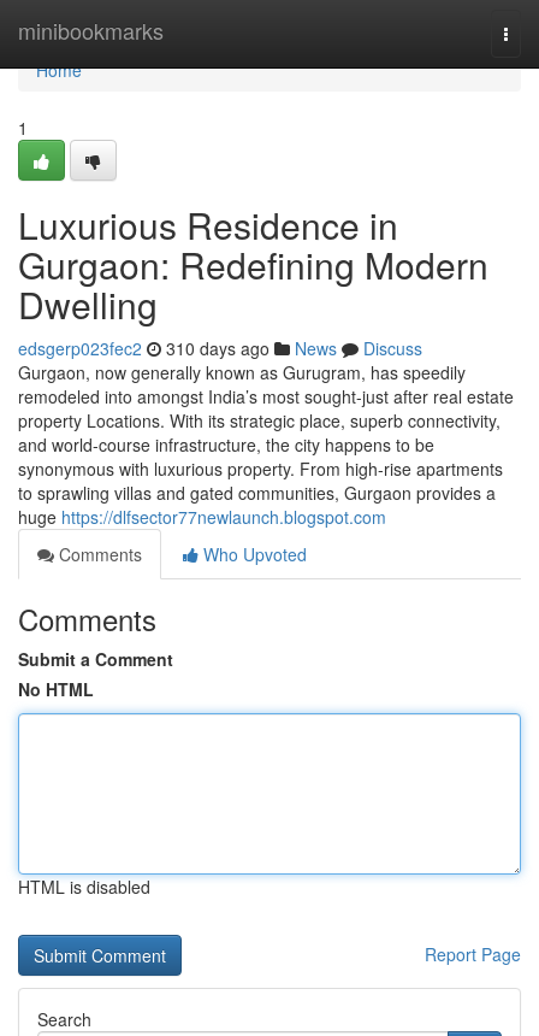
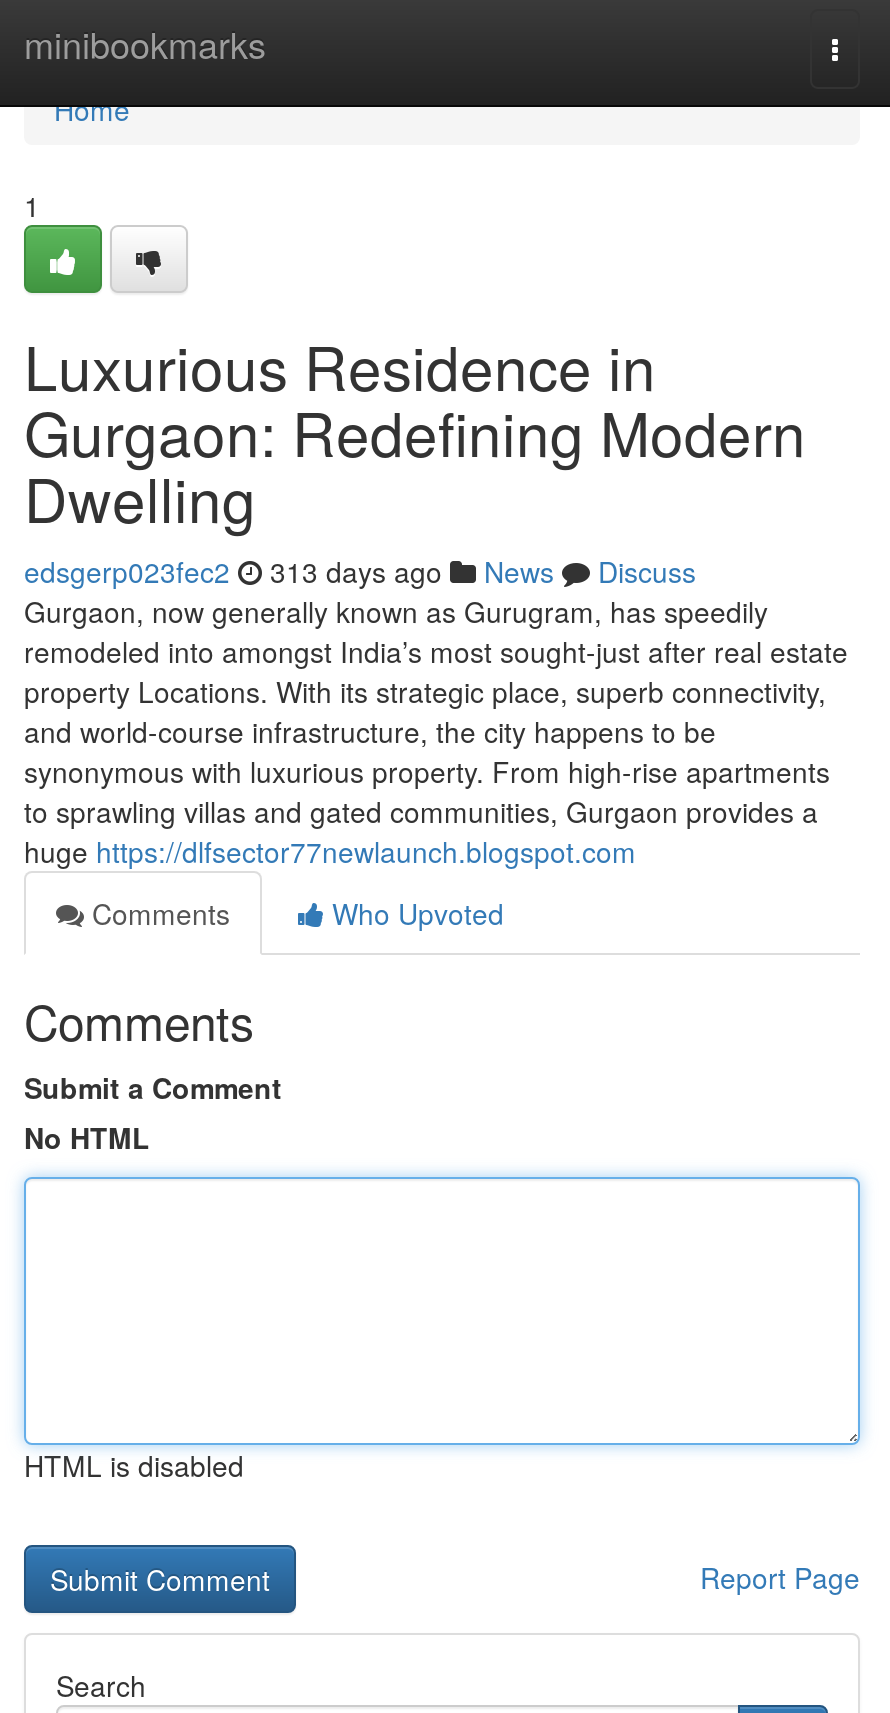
[18,336,422,360] edsgerp023fec2 310 days ago News Discuss -> [24,551,696,591] edsgerp023fec2 313 days ago News Discuss

